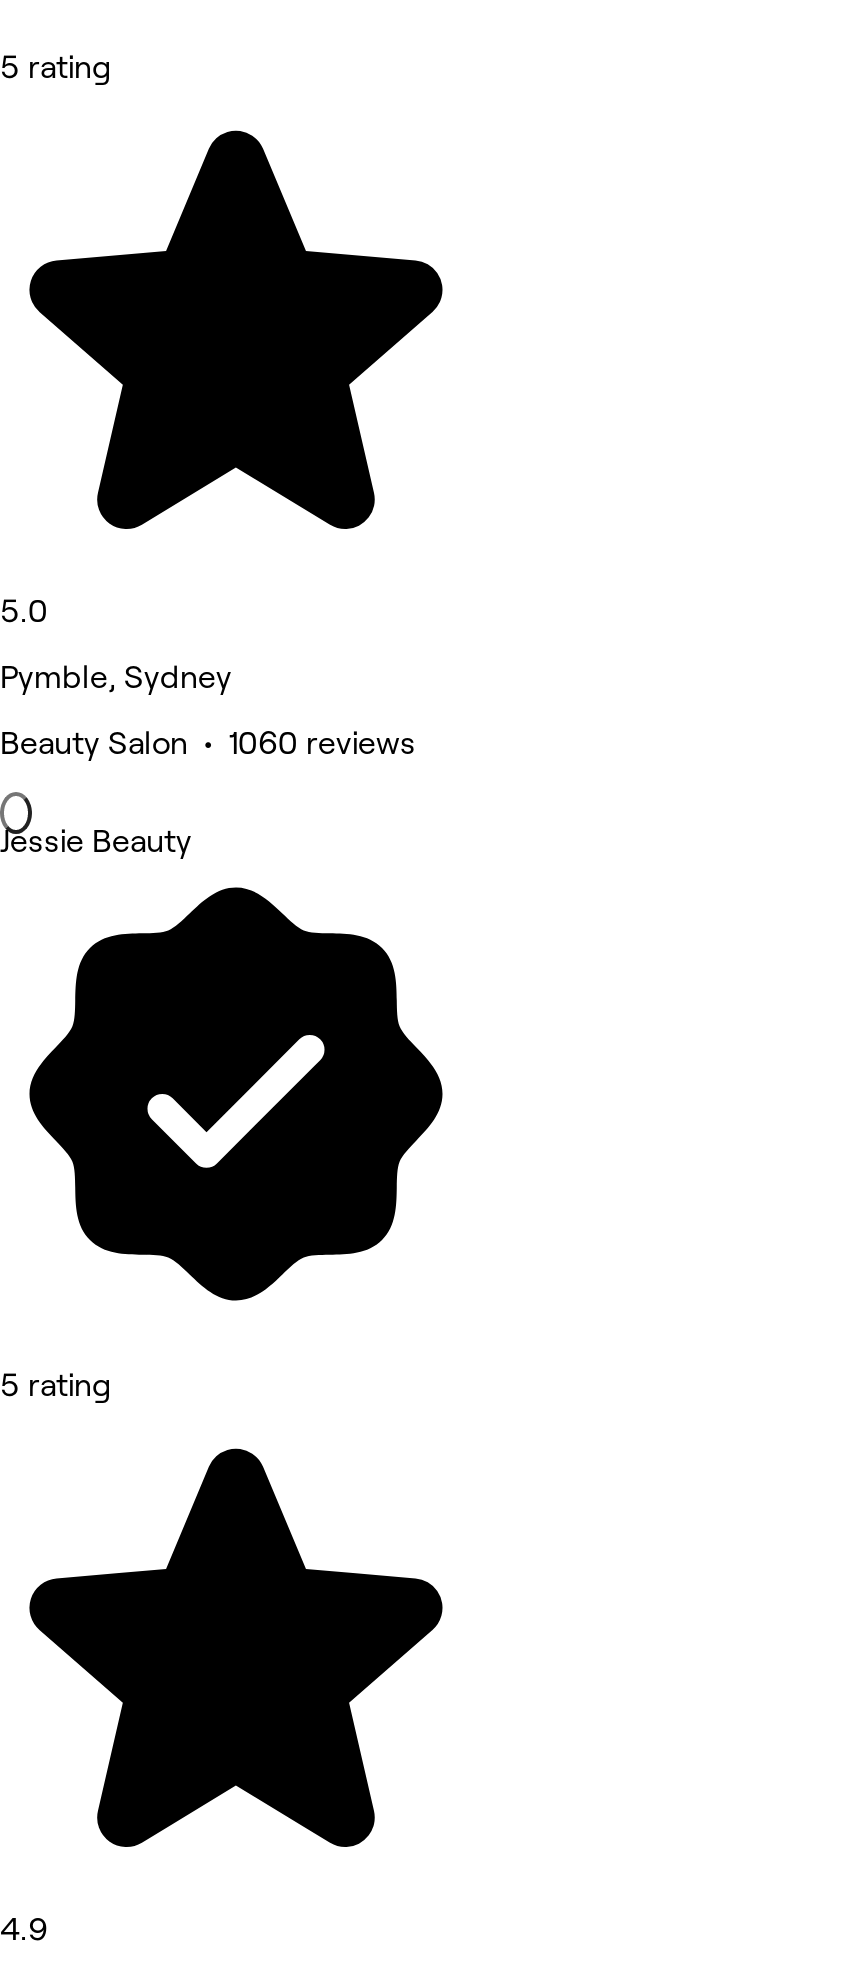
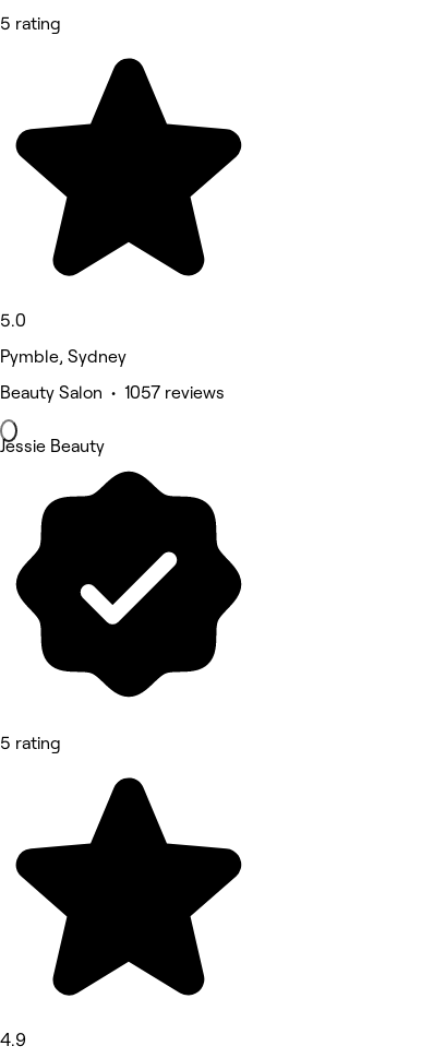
[0,727,416,761] Beauty Salon • 1060 reviews -> [0,384,225,402] Beauty Salon • 1057 reviews

